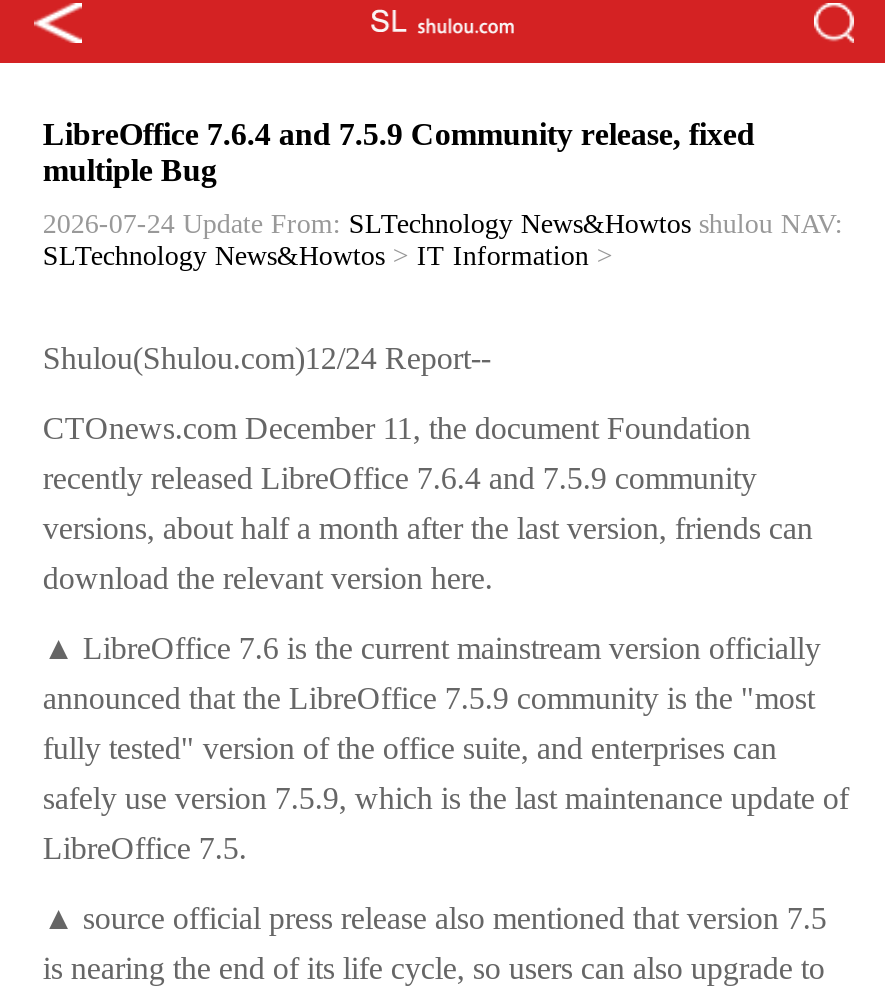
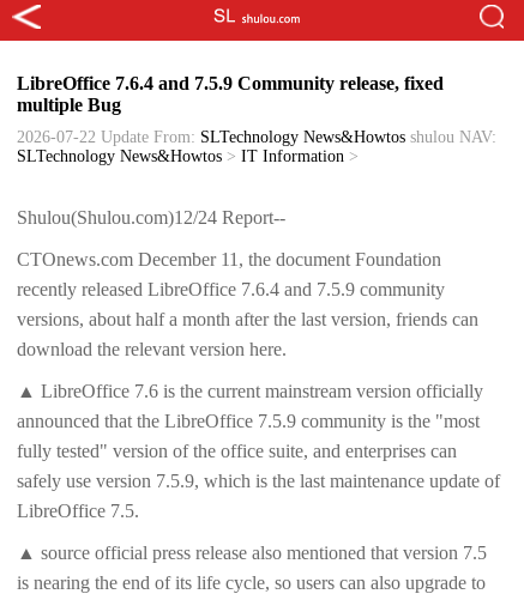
[43,209,843,239] 2026-07-24 Update From: SLTechnology News&Howtos shulou NAV: -> [17,128,497,146] 2026-07-22 Update From: SLTechnology News&Howtos shulou NAV:

